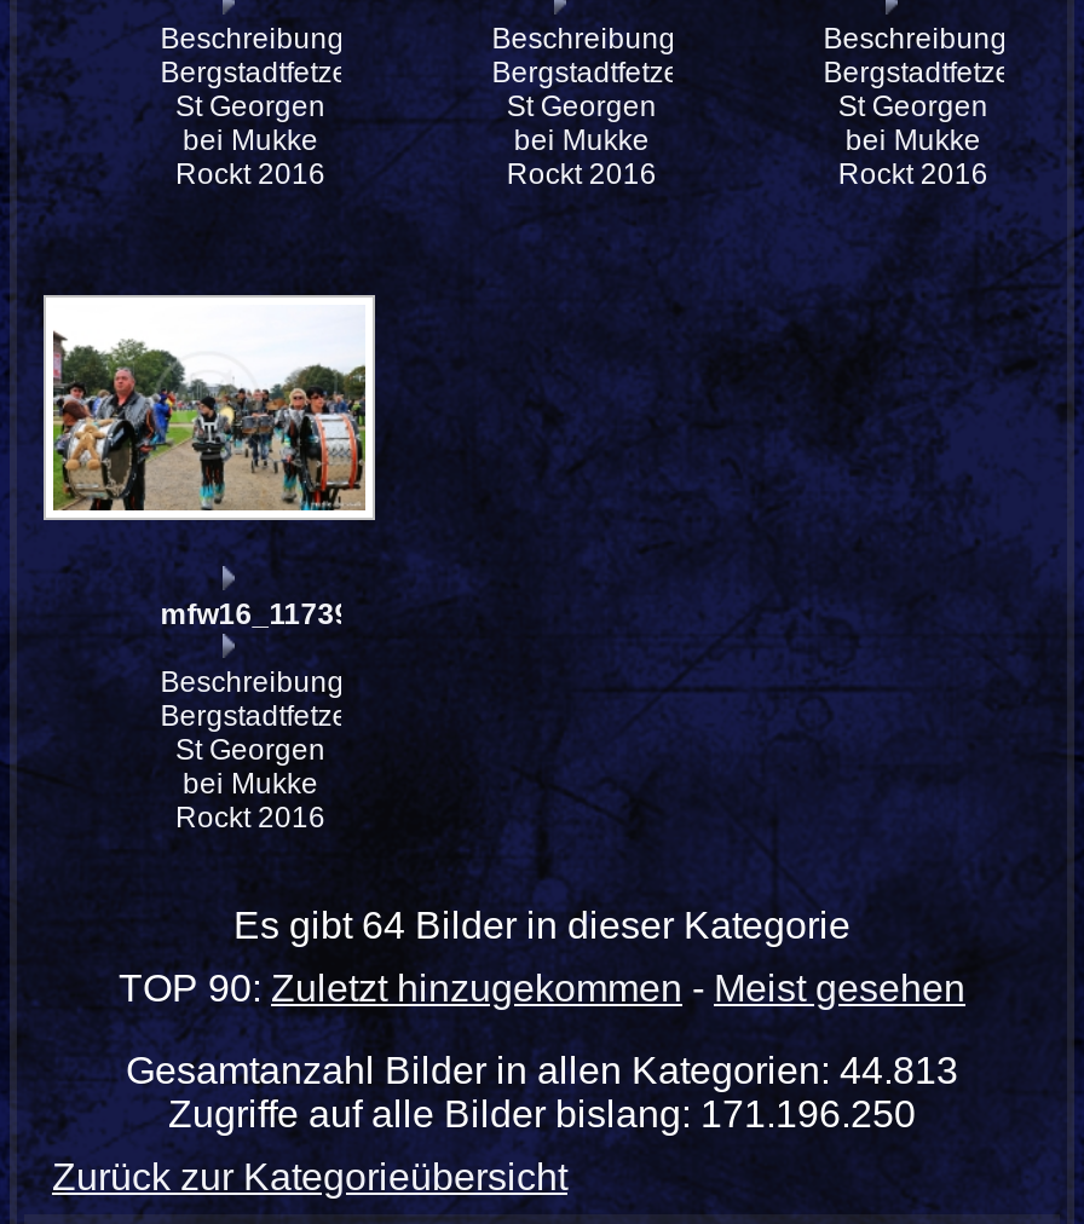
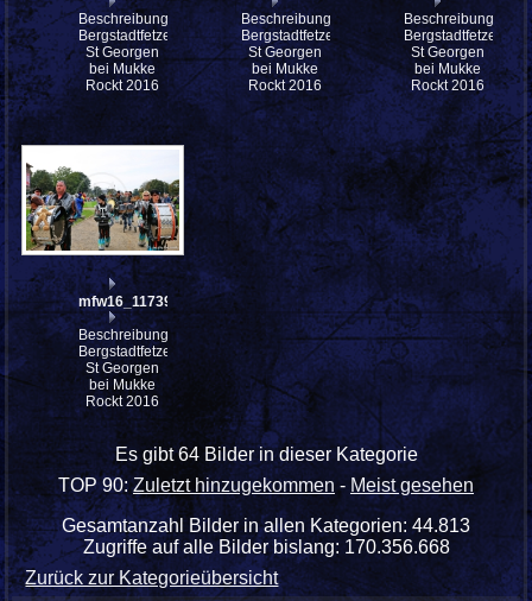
[168,1092,916,1133] Zugriffe auf alle Bilder bislang: 171.196.250 -> [83,536,449,556] Zugriffe auf alle Bilder bislang: 170.356.668

